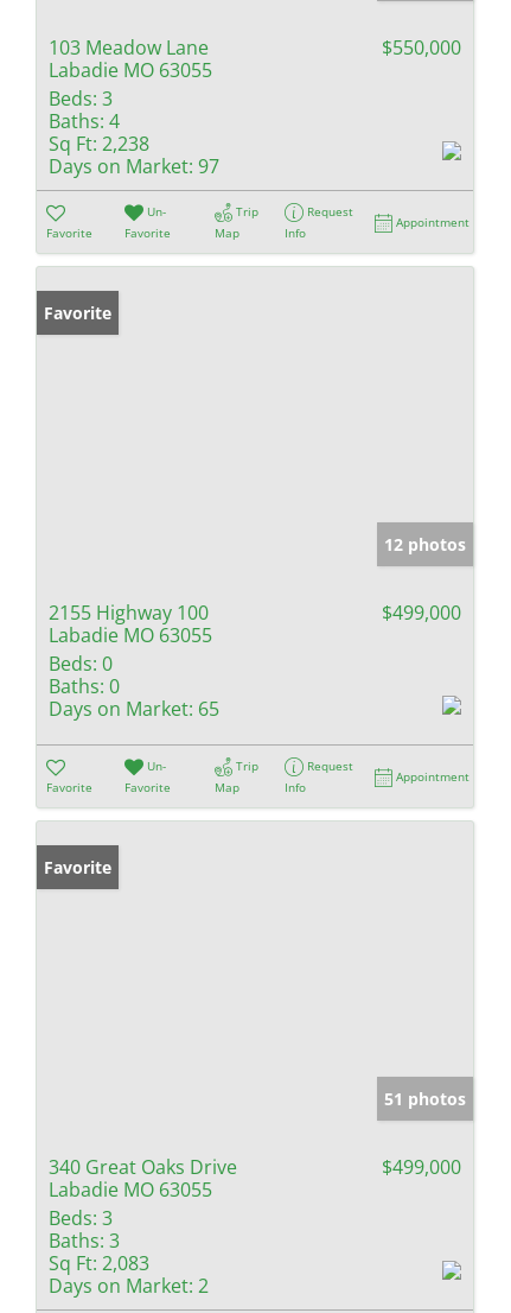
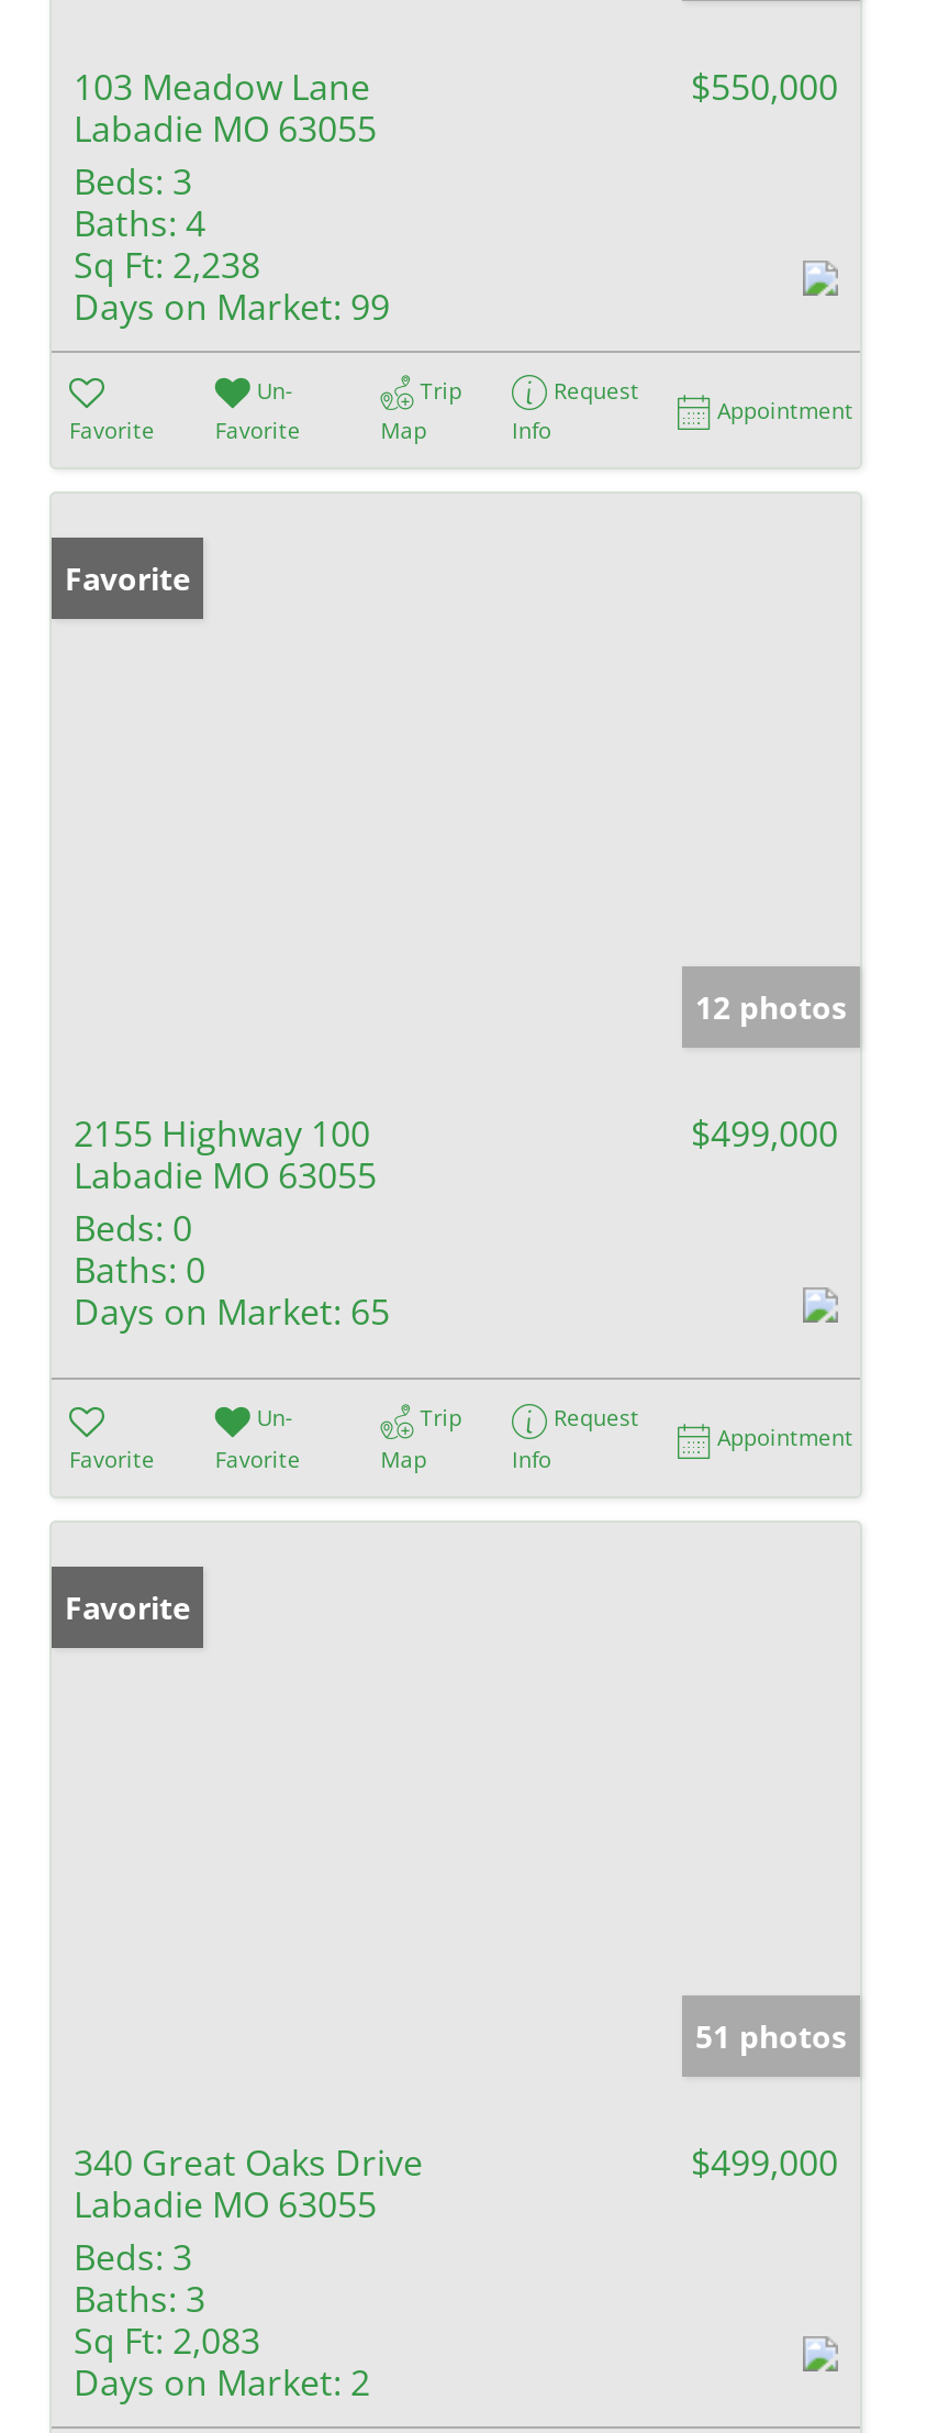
[49,153,219,179] Days on Market: 97 -> [74,283,390,331] Days on Market: 99

